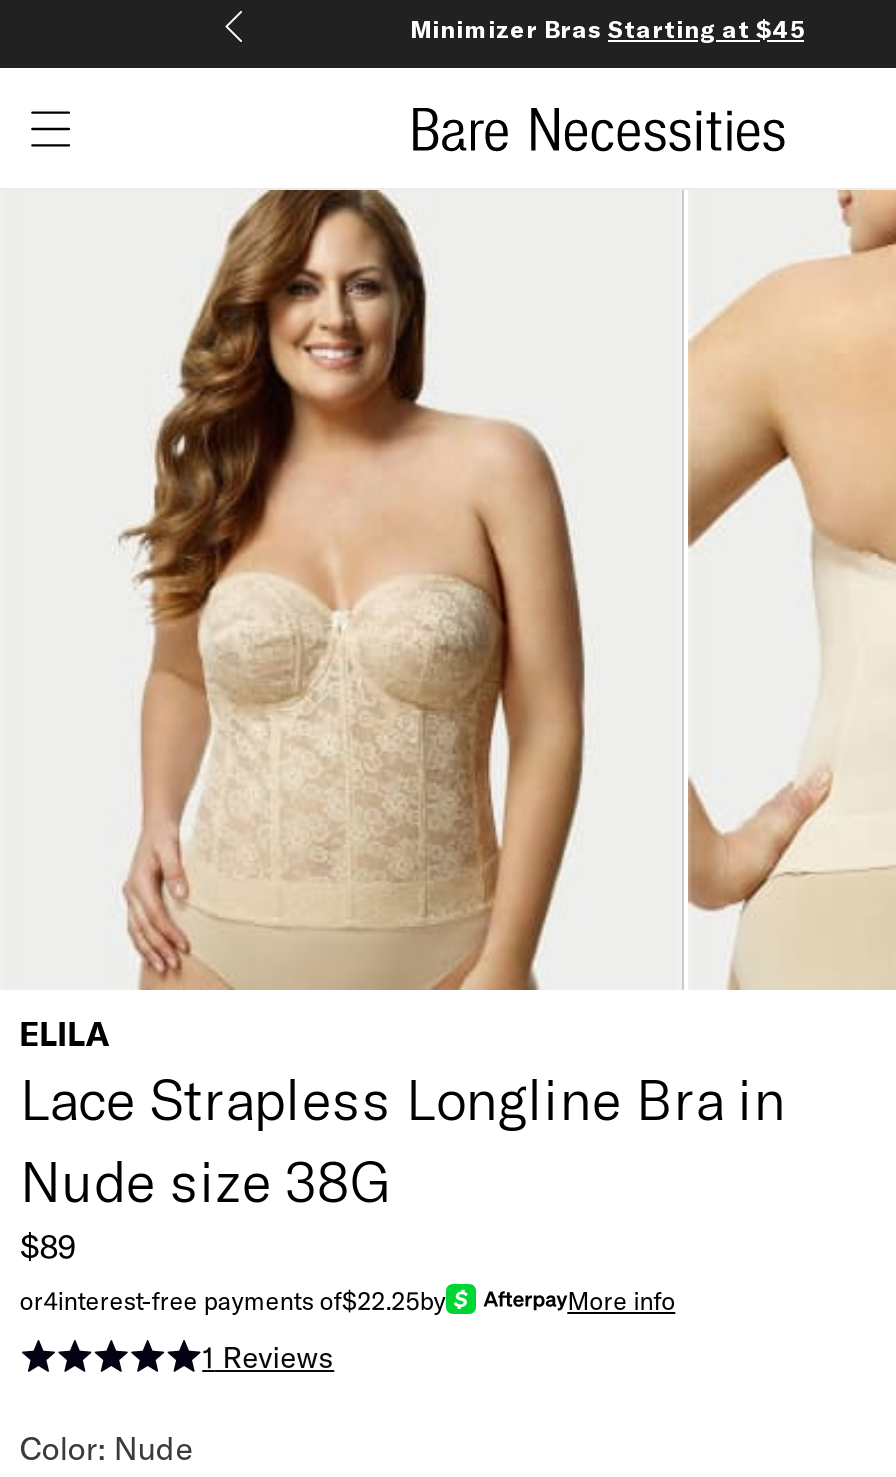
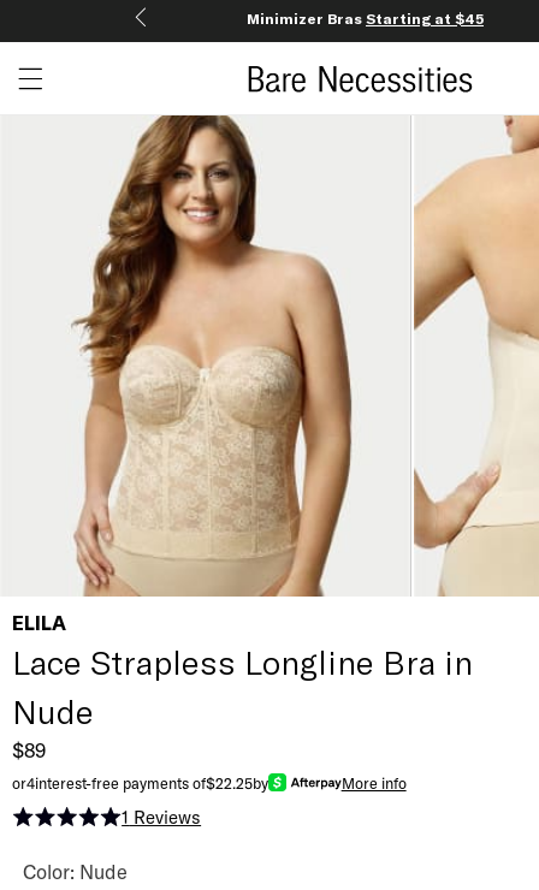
[19,1145,389,1215] Nude size 38G -> [12,690,93,732] Nude

